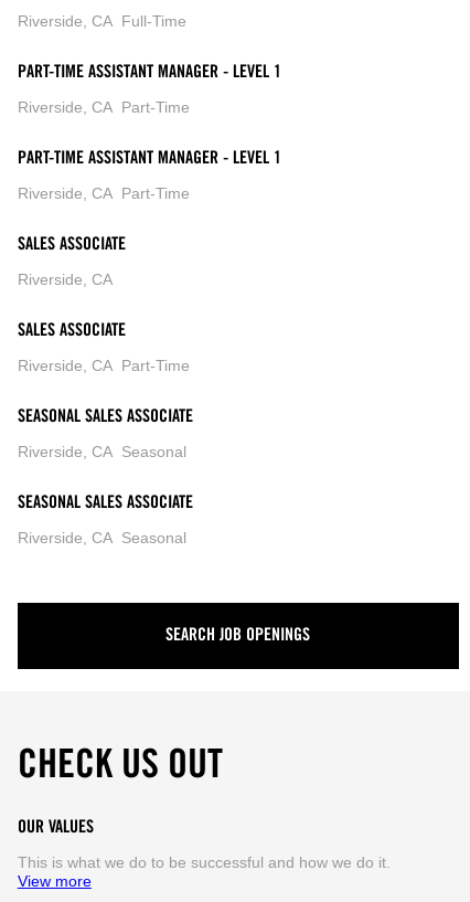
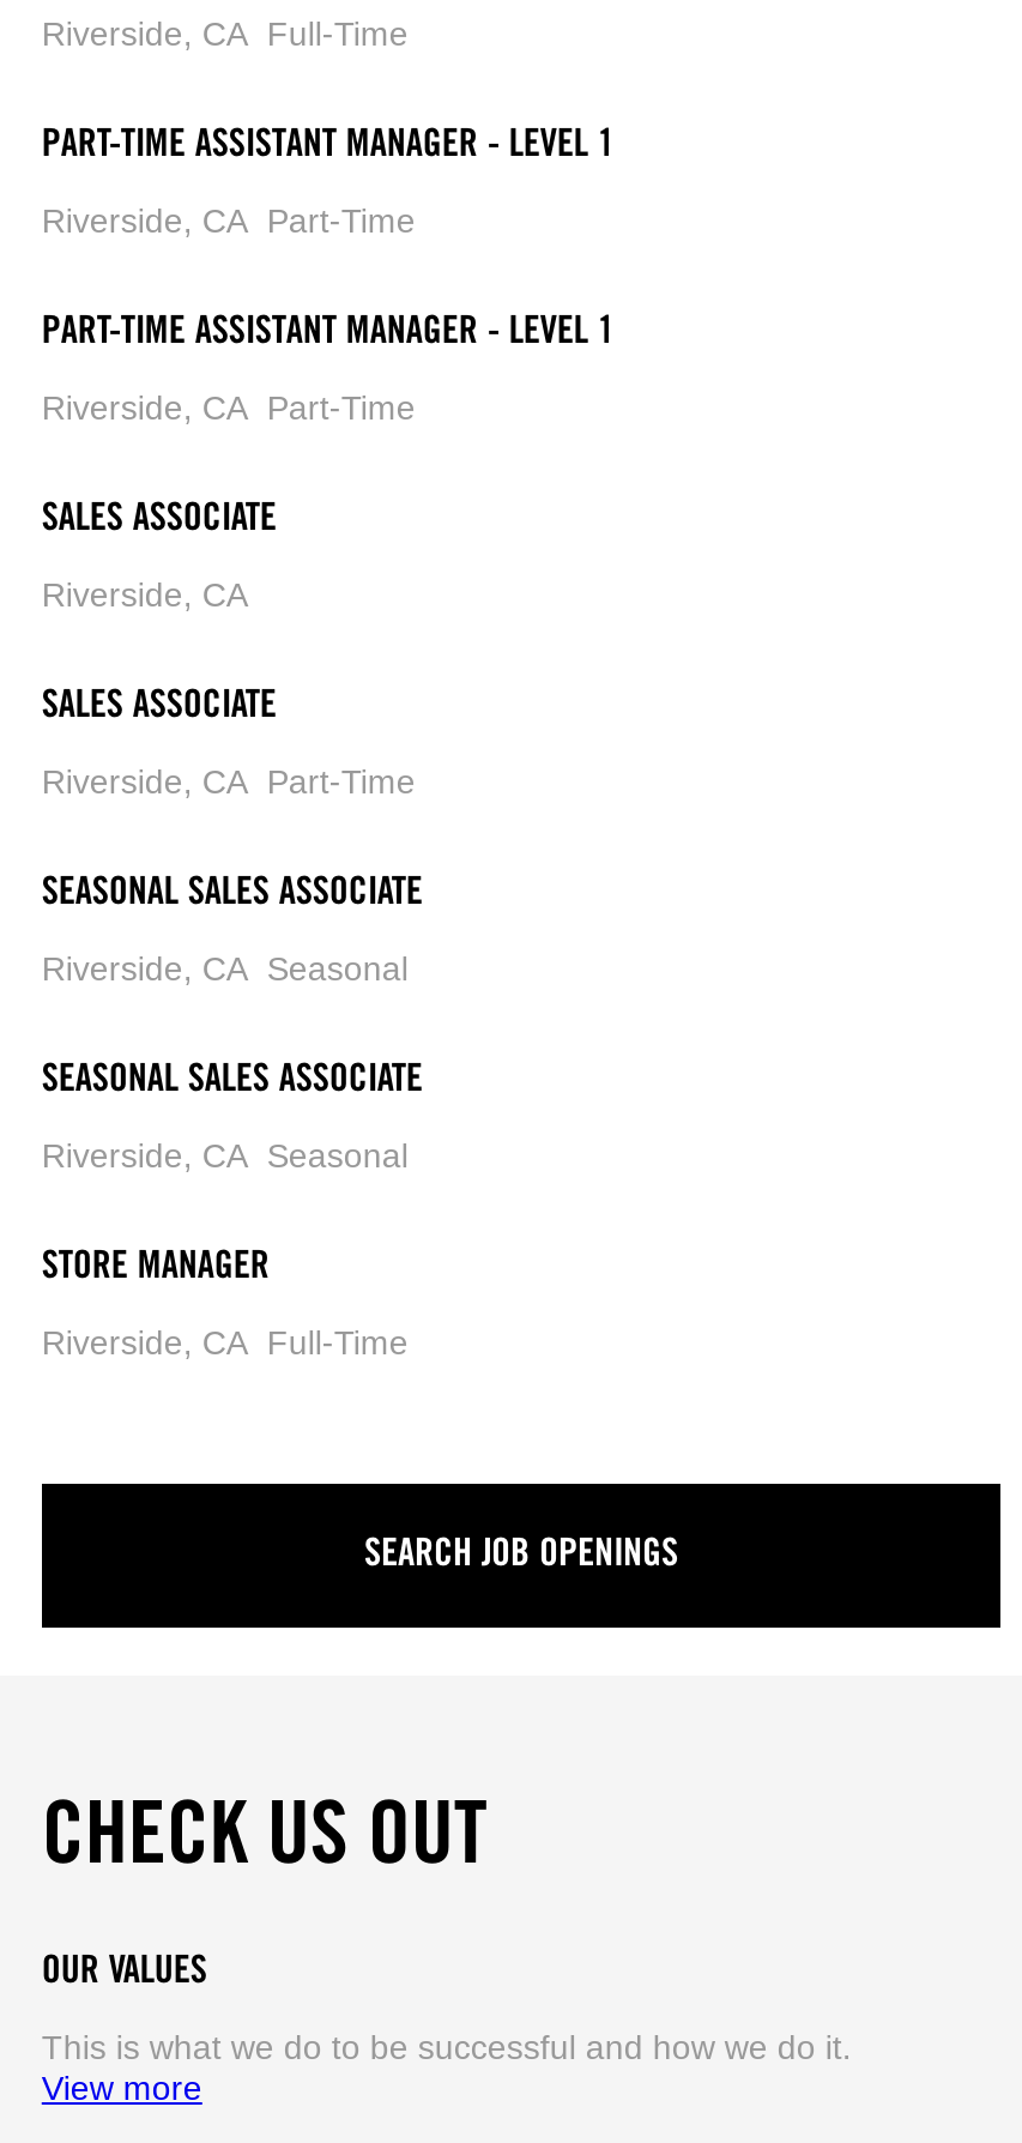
none -> [42,1248,408,1360] STORE MANAGER | Riverside, CA Full-Time

